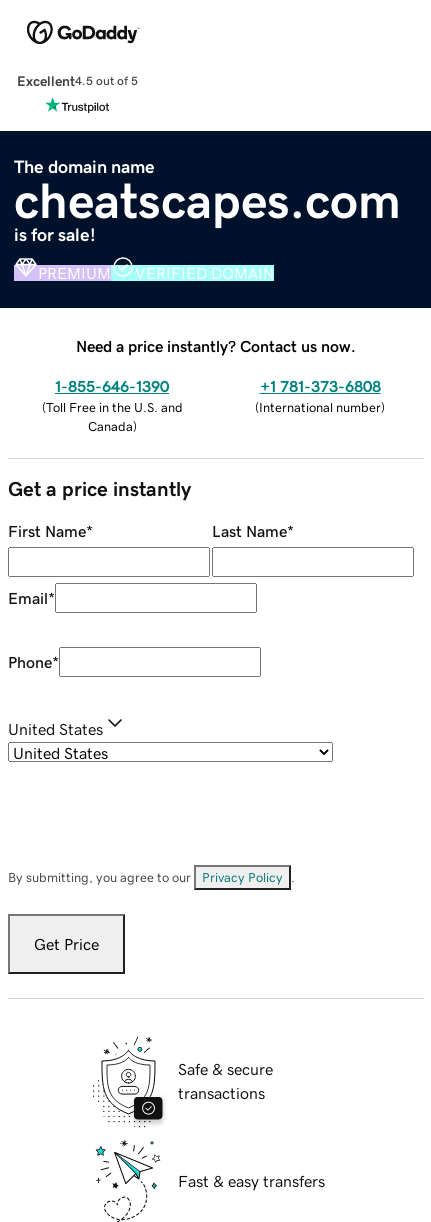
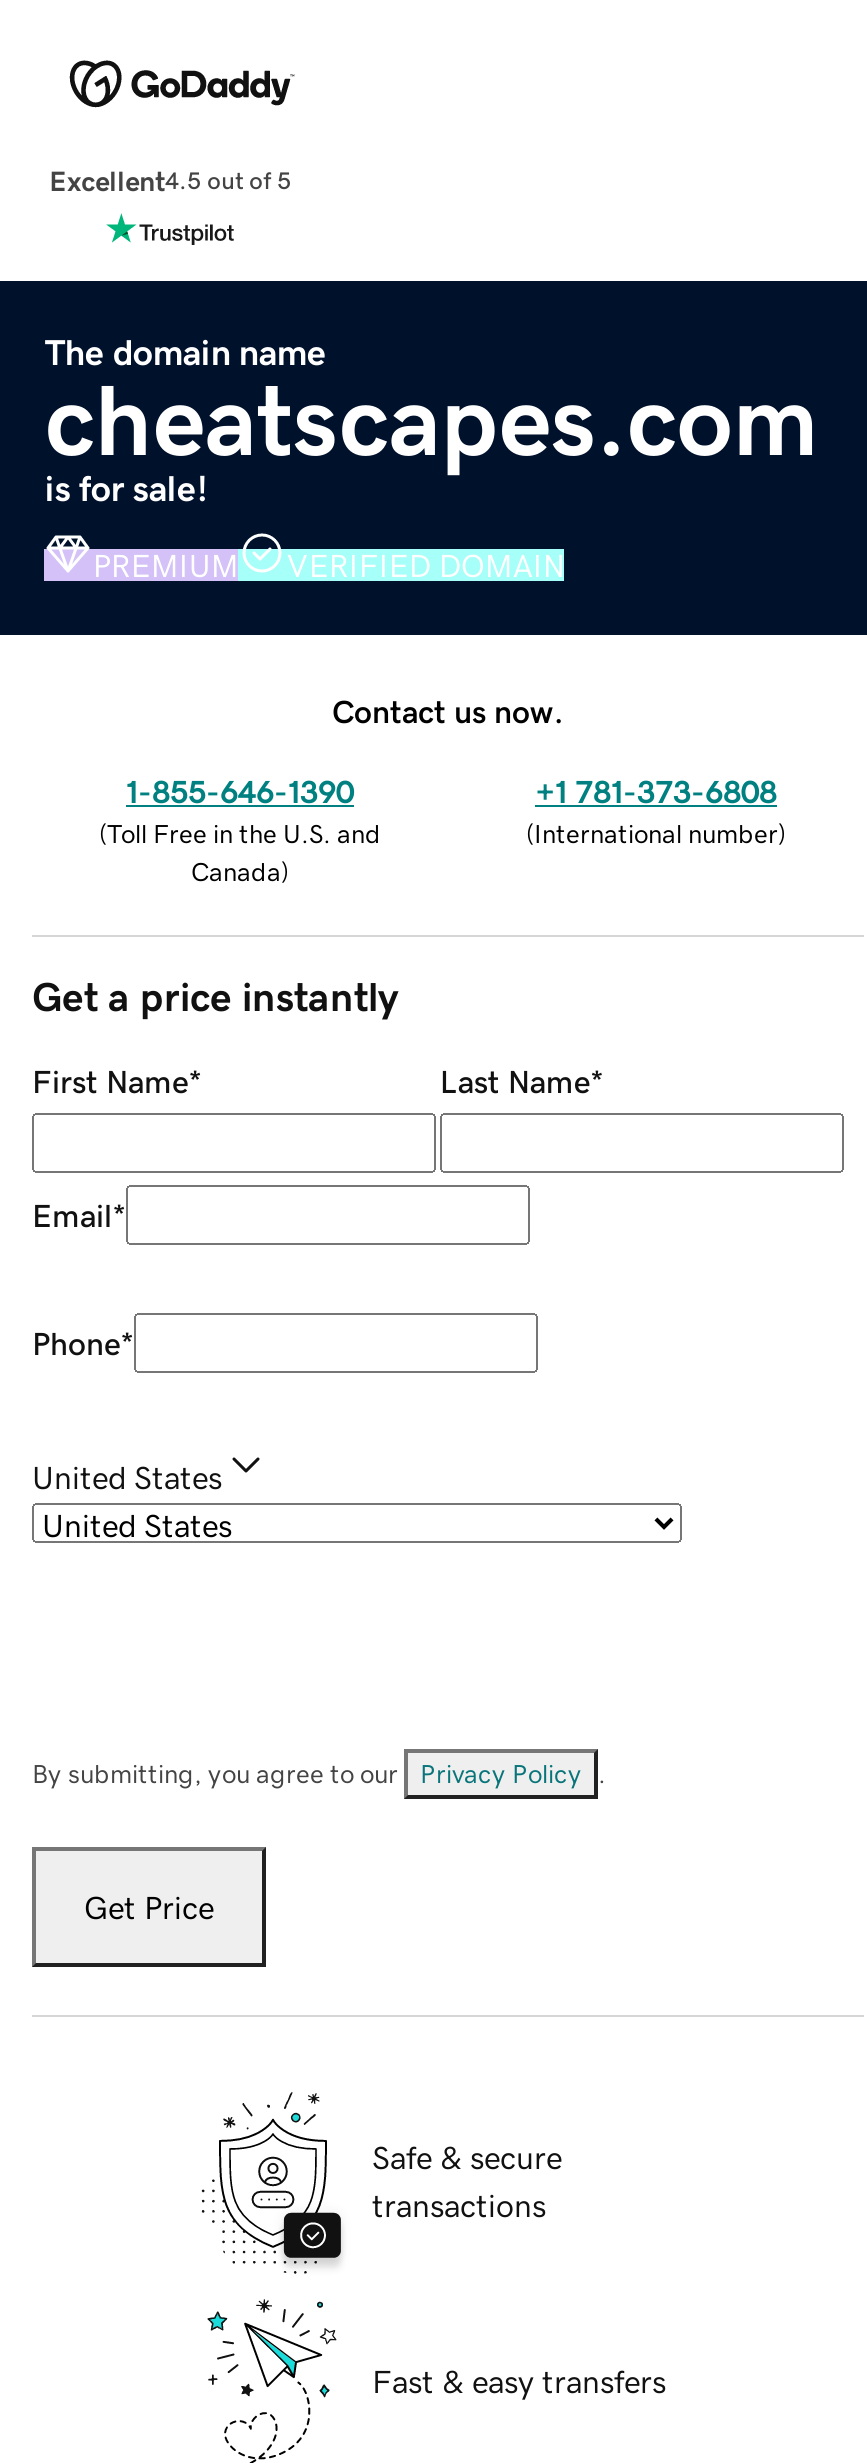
[76,338,356,354] Need a price instantly? Contact us now. -> [332,694,564,726] Contact us now.

